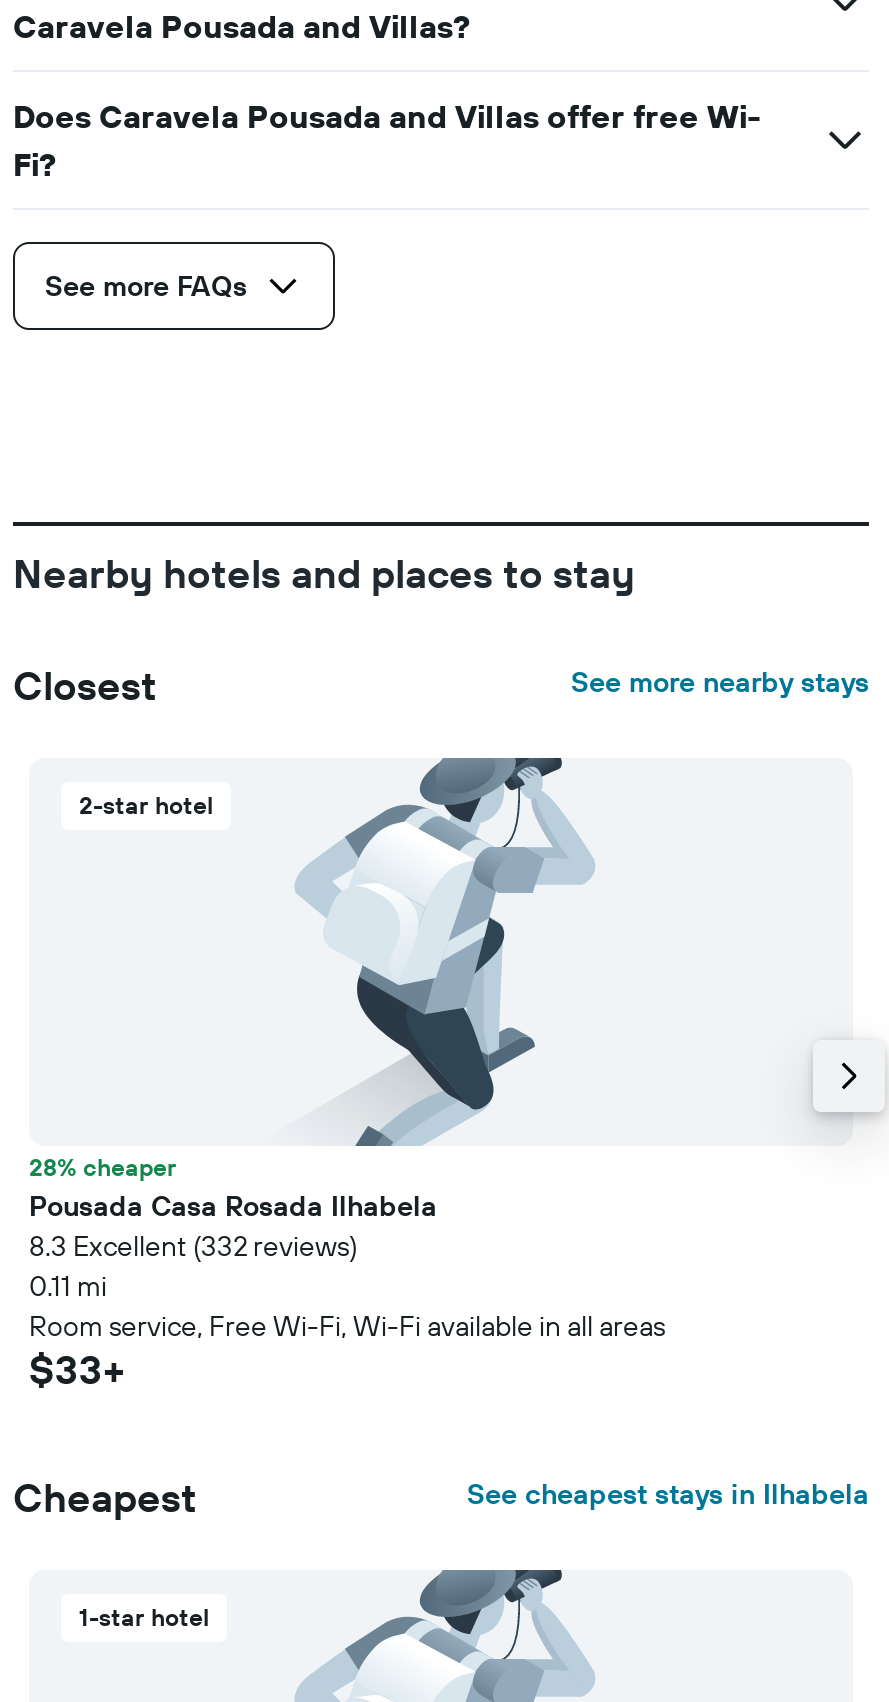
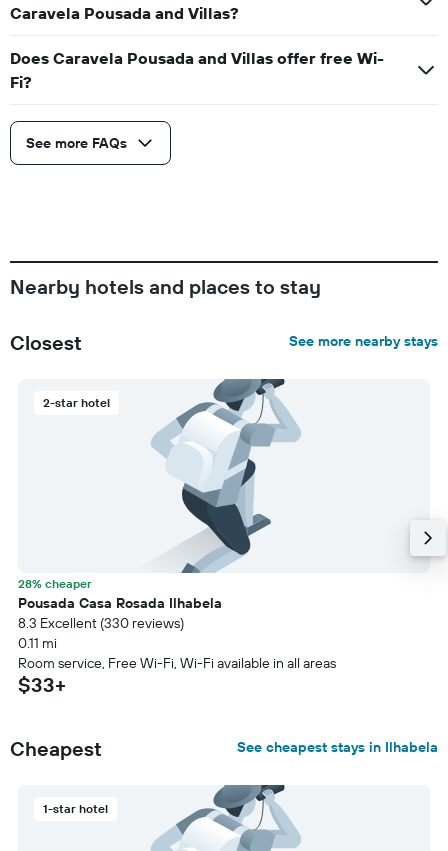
[29,1228,357,1264] 8.3 Excellent (332 reviews) -> [18,614,184,632] 8.3 Excellent (330 reviews)

